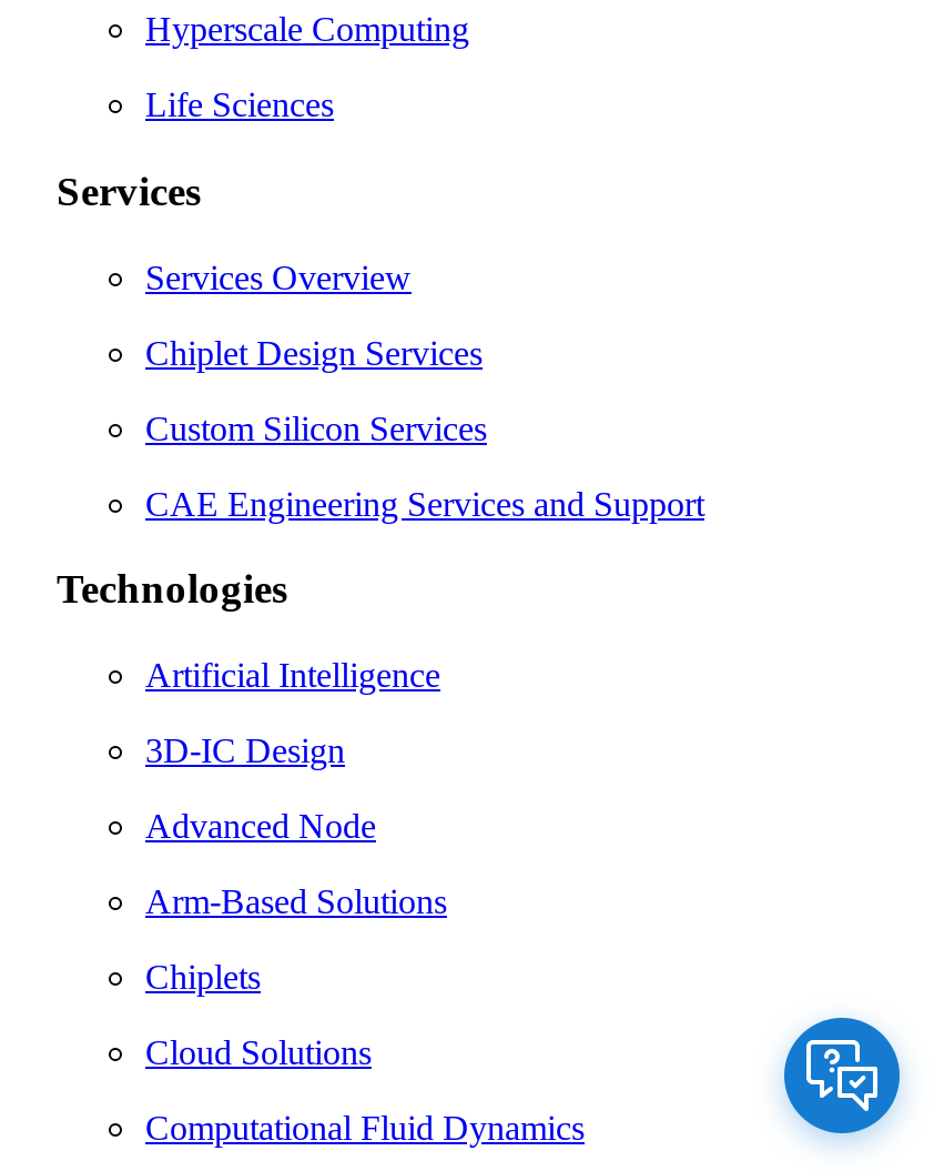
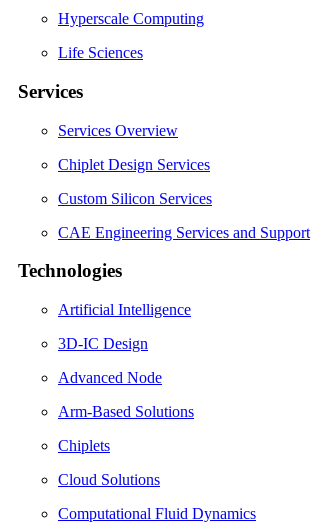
[773,1013,911,1153] [image] -> none

